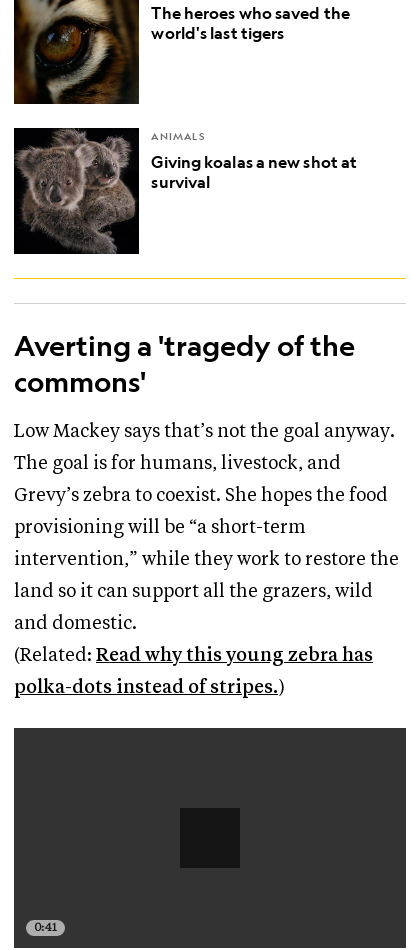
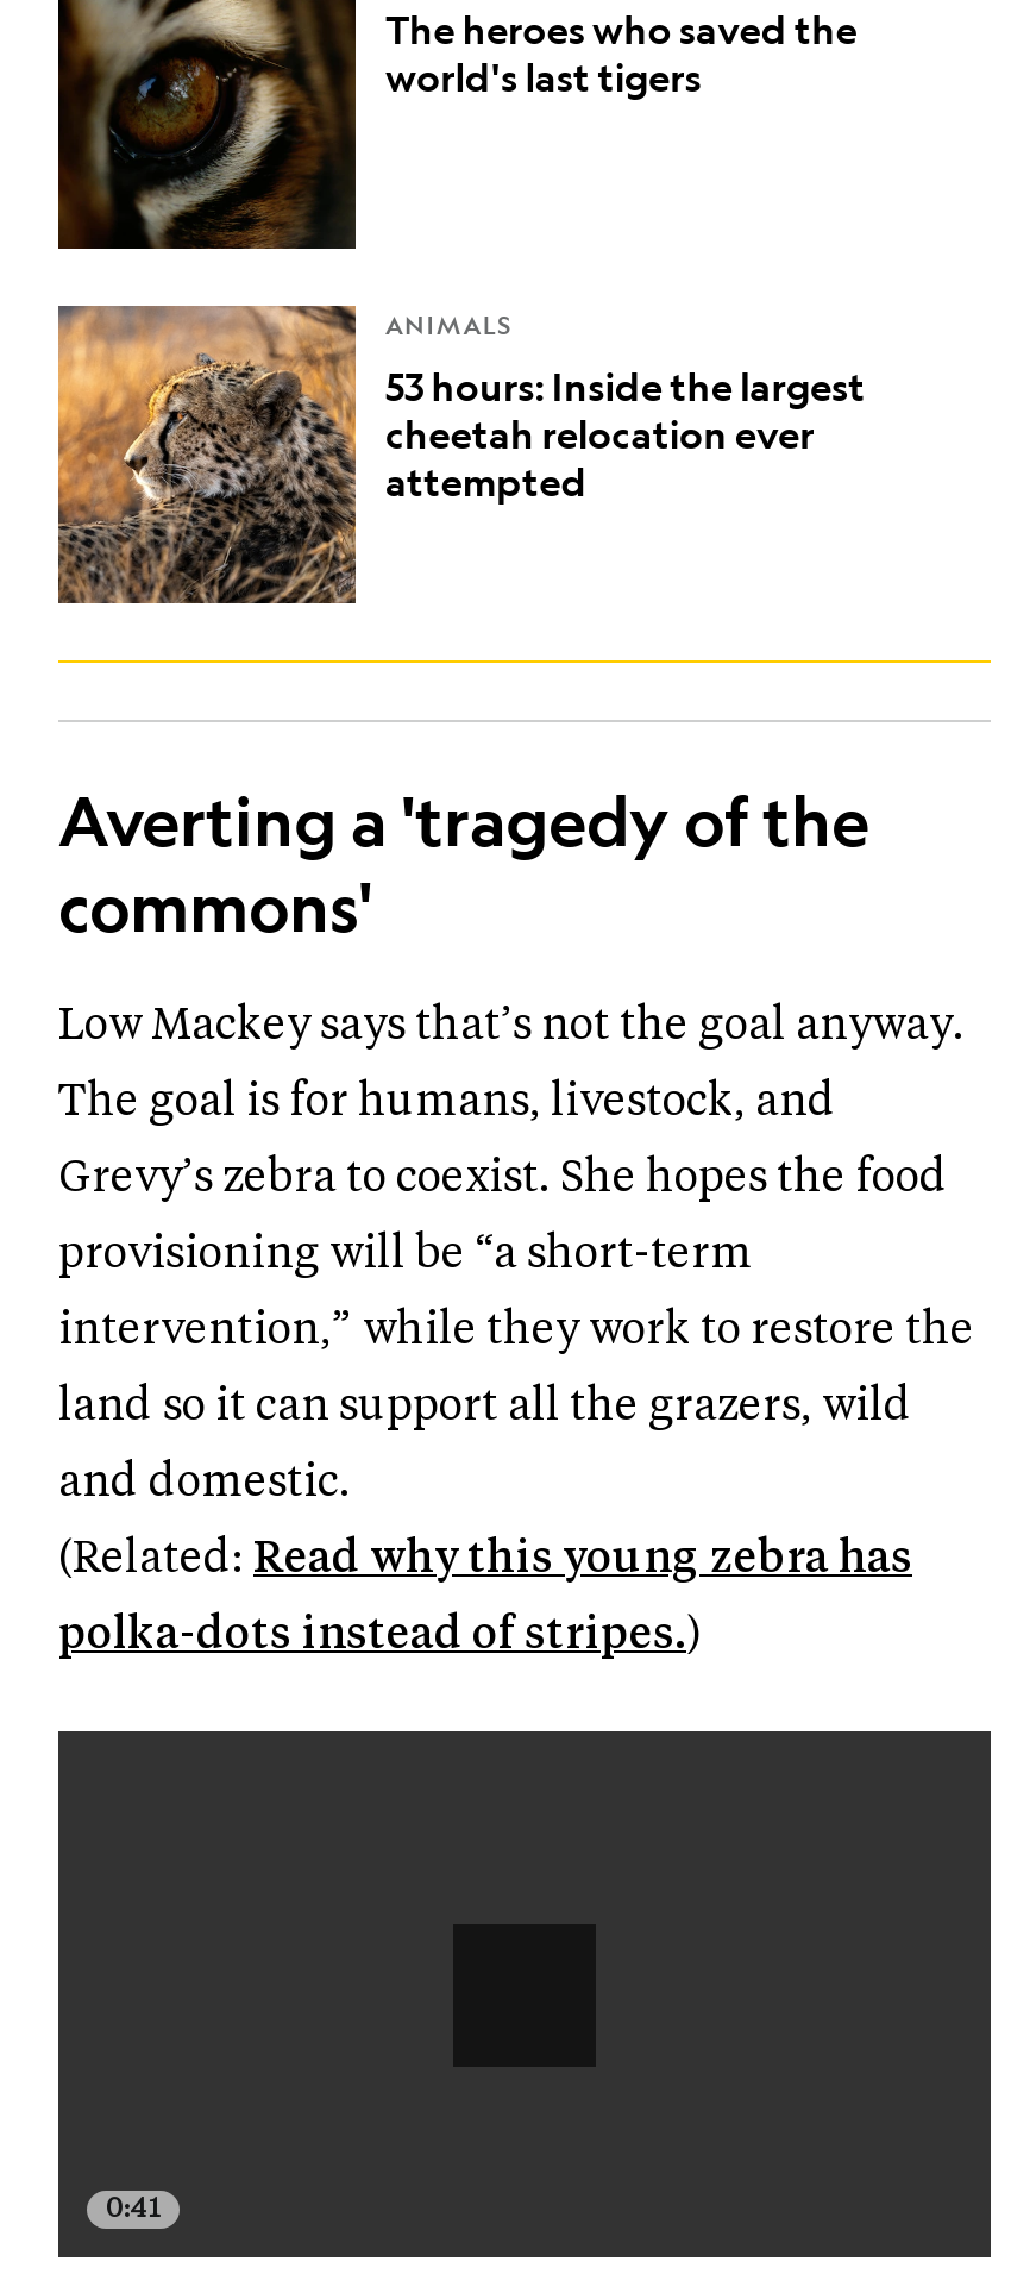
[13,127,357,255] [image] | Giving koalas a new shot at | survival -> [56,305,865,604] [image] | 53 hours: Inside the largest | cheetah relocation ever | attempted

